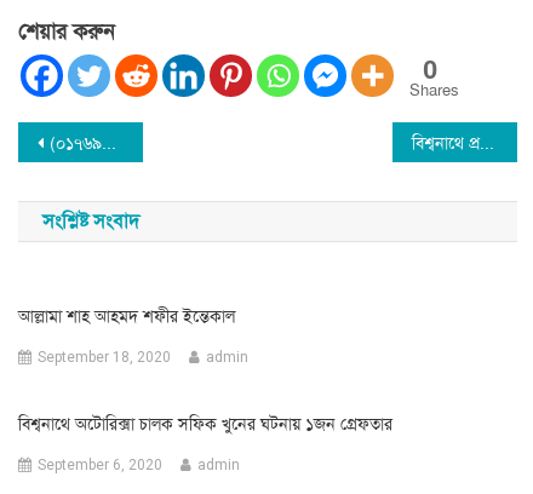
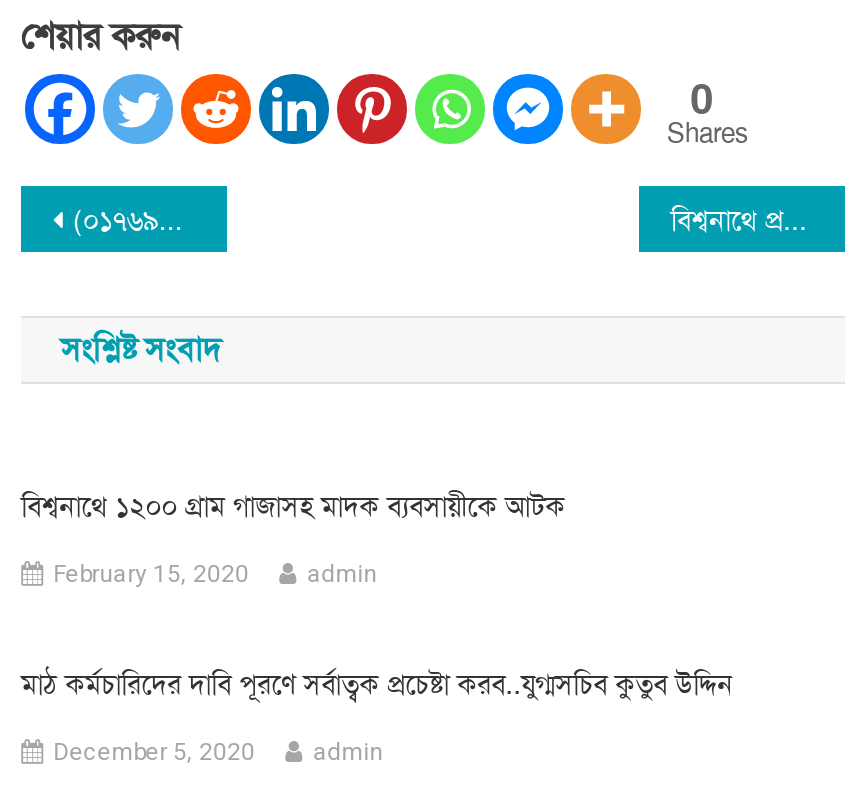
[18,305,235,327] আল্লামা শাহ আহমদ শফীর ইন্তেকাল -> [21,489,565,525] বিশ্বনাথে ১২০০ গ্রাম গাজাসহ মাদক ব্যবসায়ীকে আটক
[38,349,171,366] September 18, 2020 -> [53,561,249,589] February 15, 2020
[18,413,393,435] বিশ্বনাথে অটোরিক্সা চালক সফিক খুনের ঘটনায় ১জন গ্রেফতার -> [21,667,733,703] মাঠ কর্মচারিদের দাবি পূরণে সর্বাত্বক প্রচেষ্টা করব..যুগ্মসচিব কুতুব উদ্দিন
[38,457,162,474] September 6, 2020 -> [53,739,255,767] December 5, 2020

